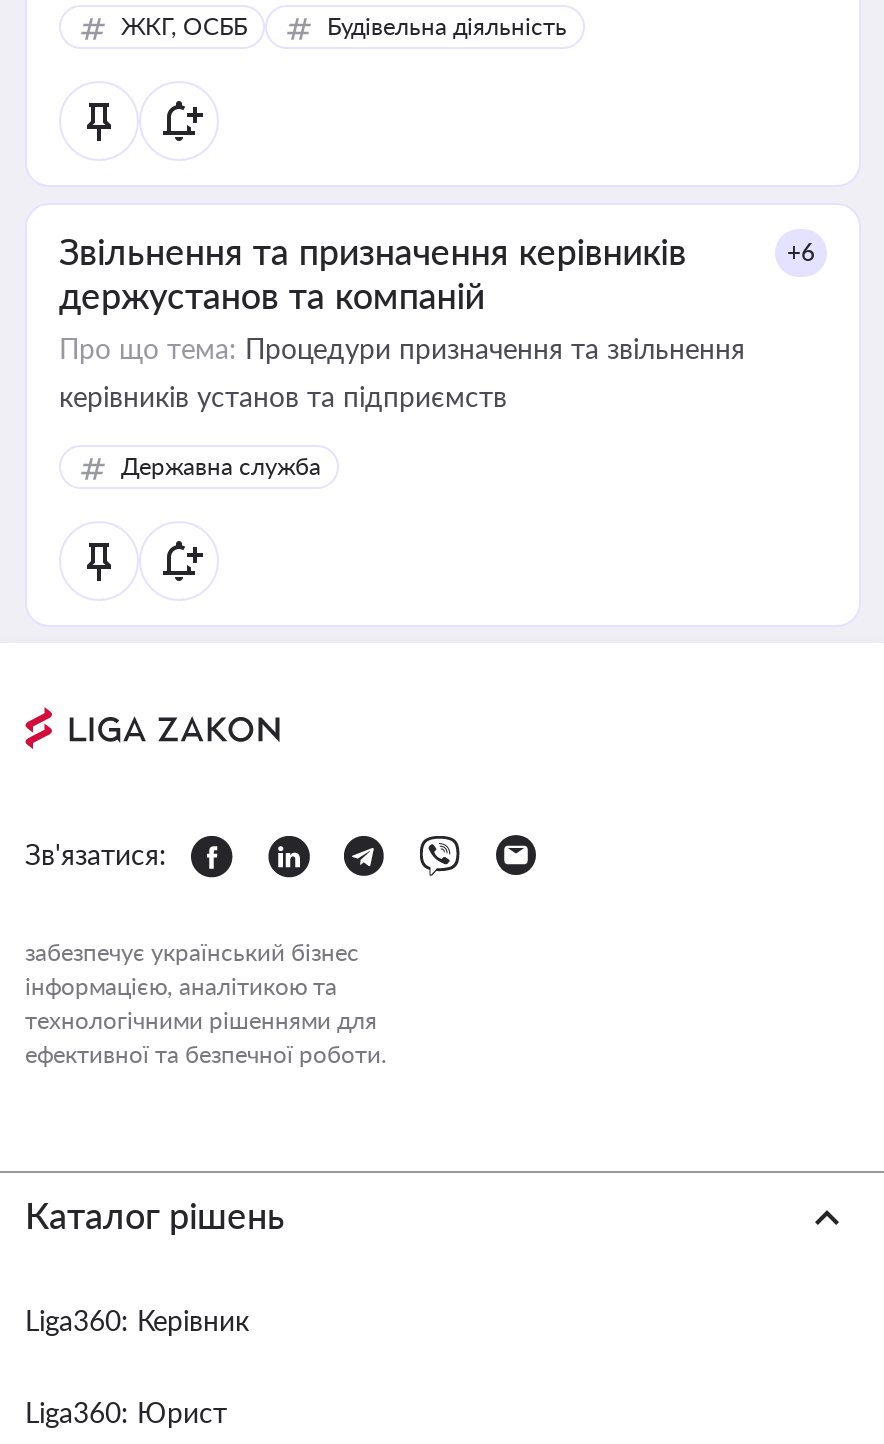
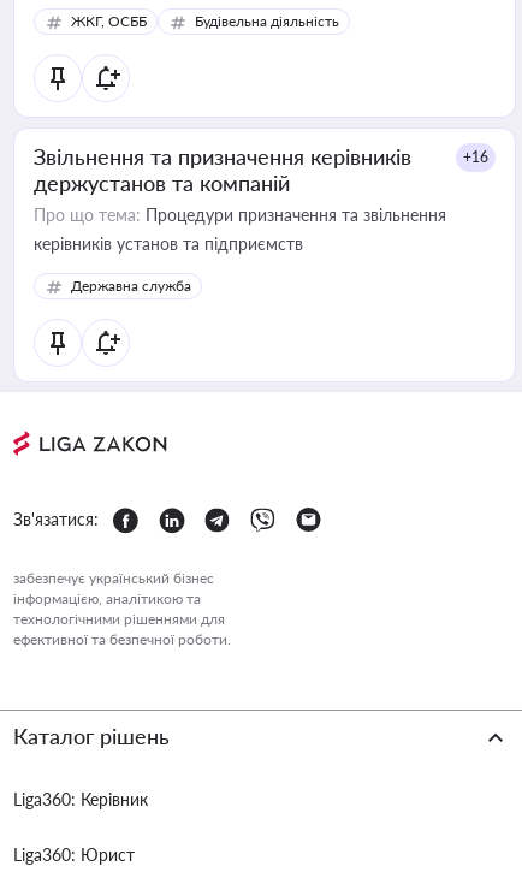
[787,237,815,267] +6 -> [463,148,488,166] +16

